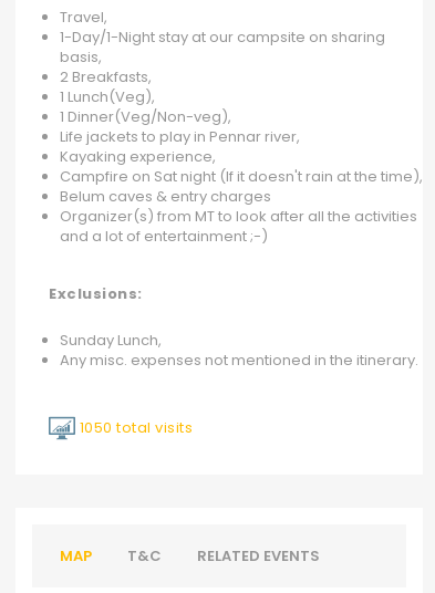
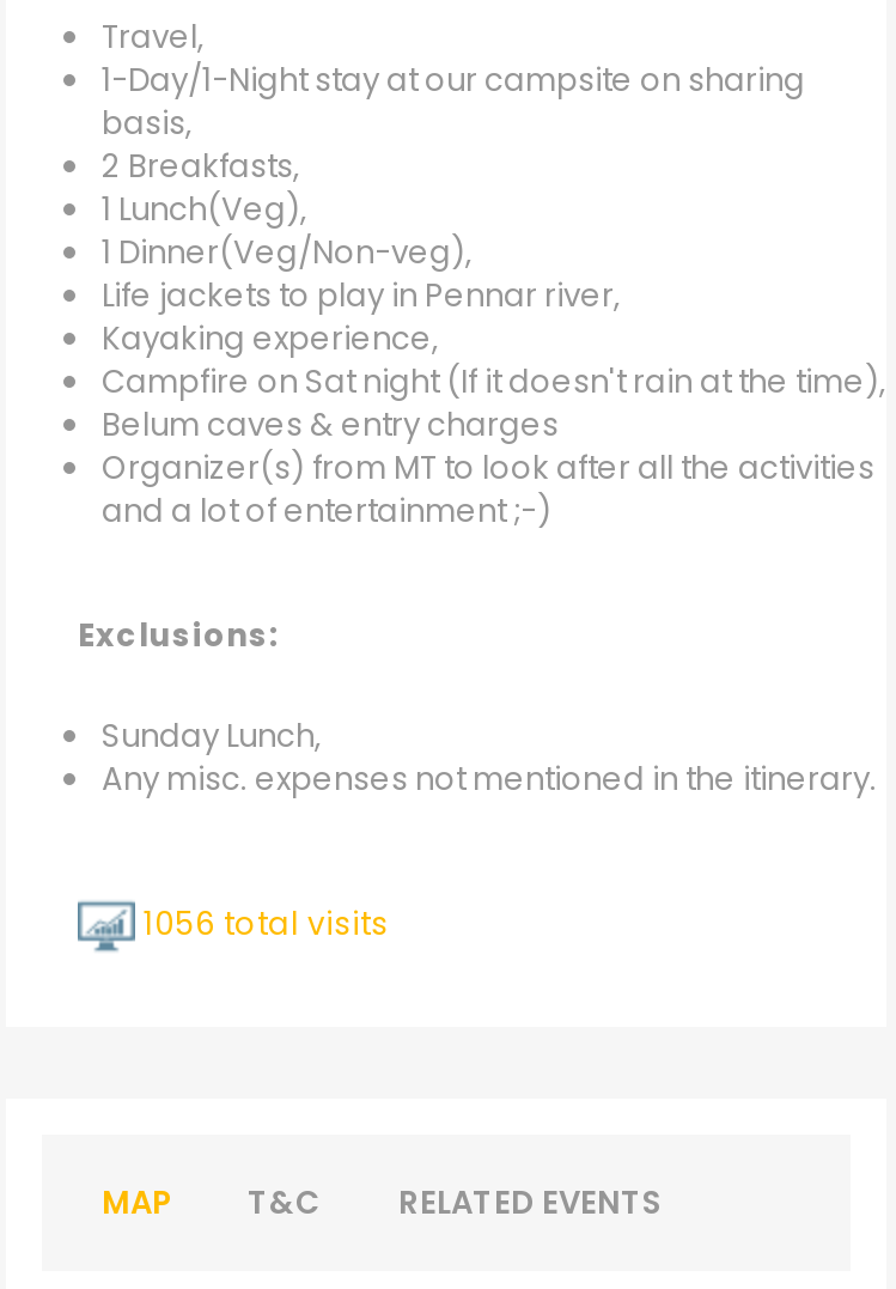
[79,417,193,438] 1050 total visits -> [144,901,389,947] 1056 total visits

